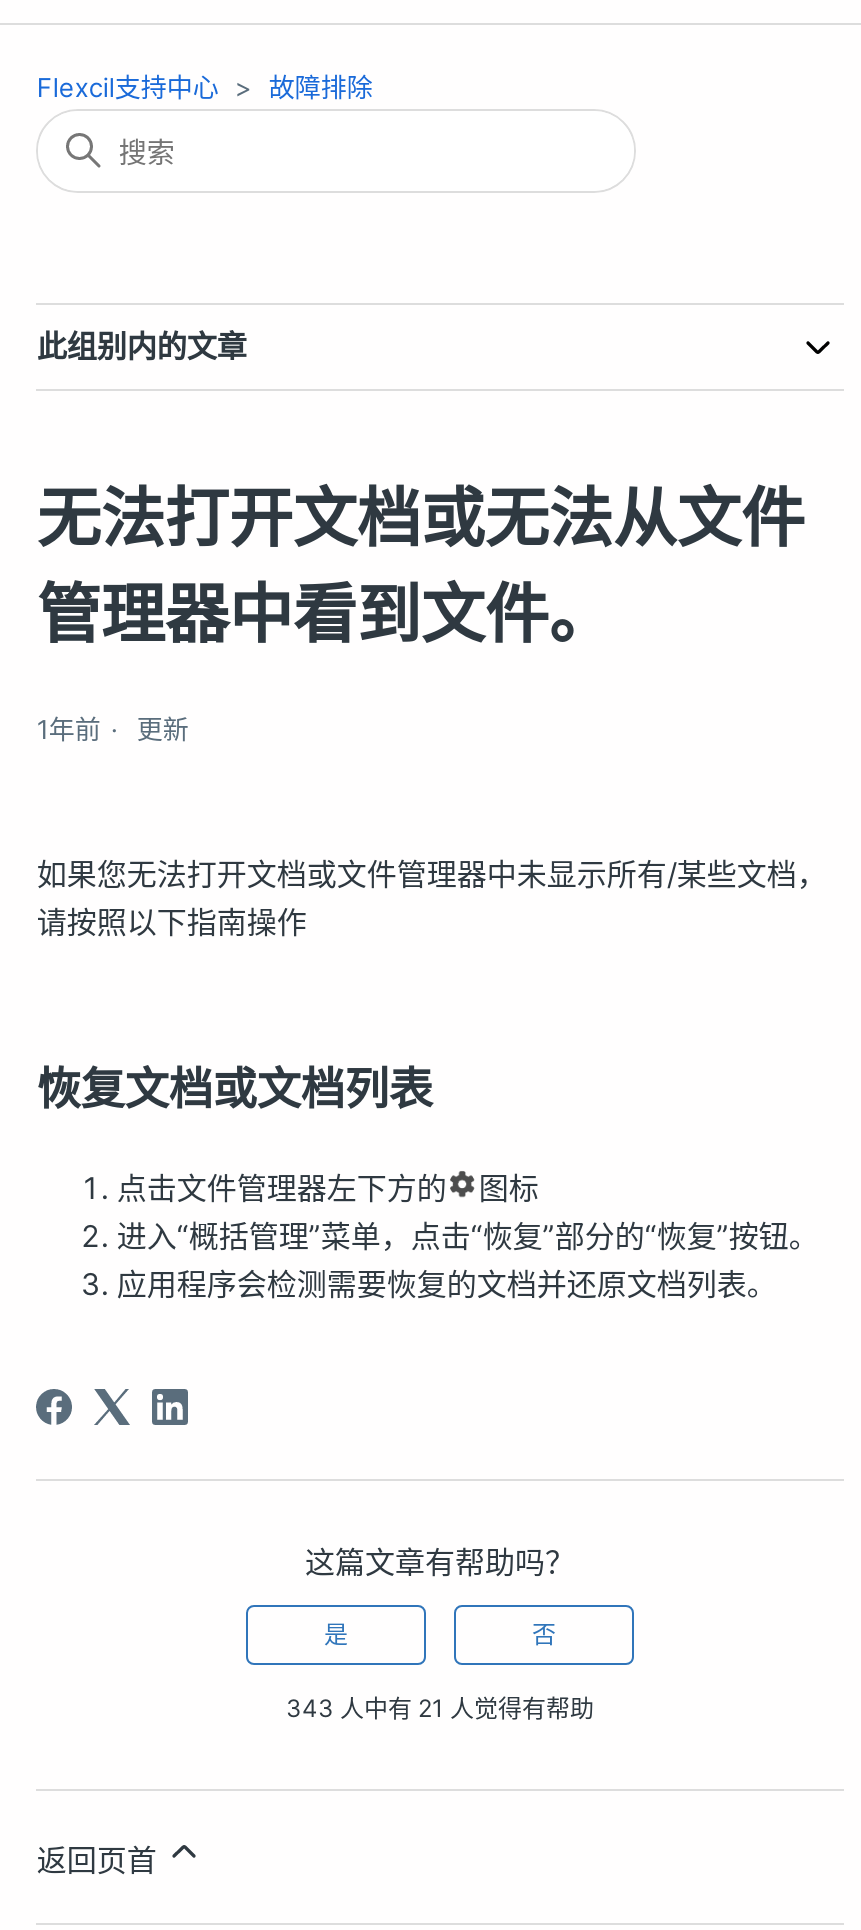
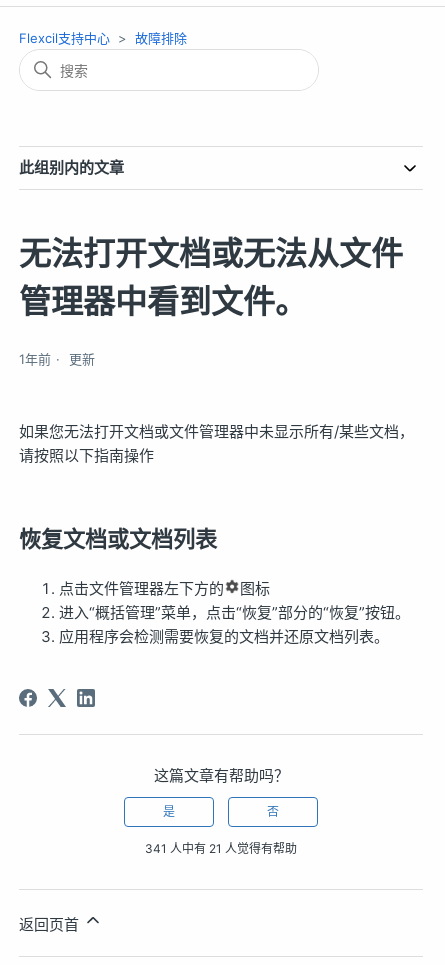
[286,1694,594,1724] 343 人中有 21 人觉得有帮助 -> [145,841,297,856] 341 人中有 21 人觉得有帮助

